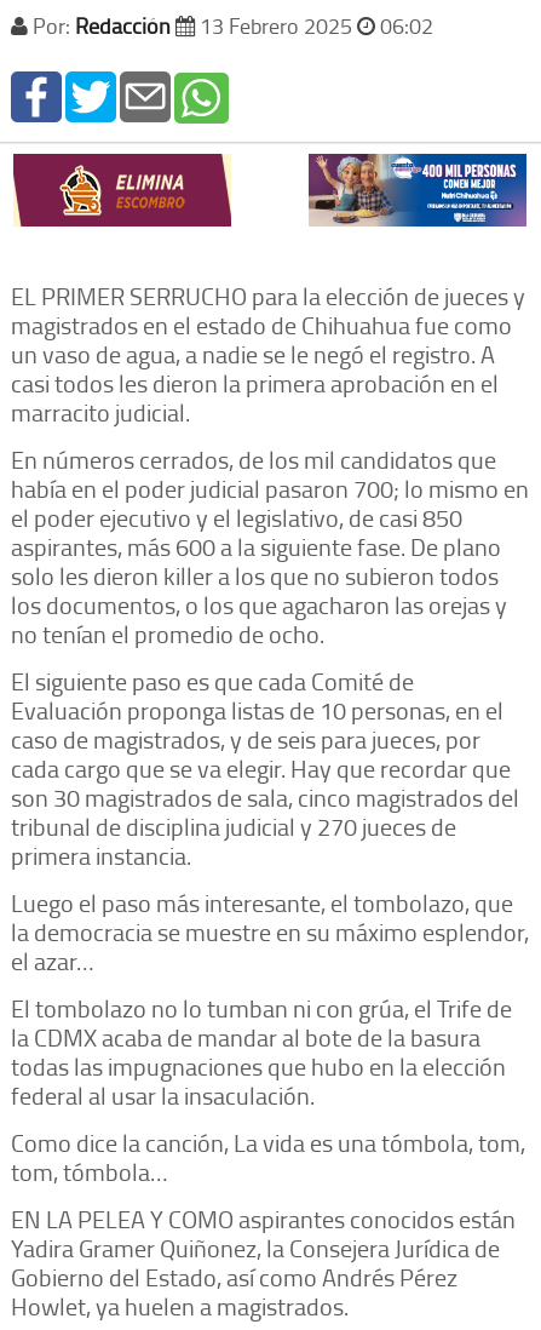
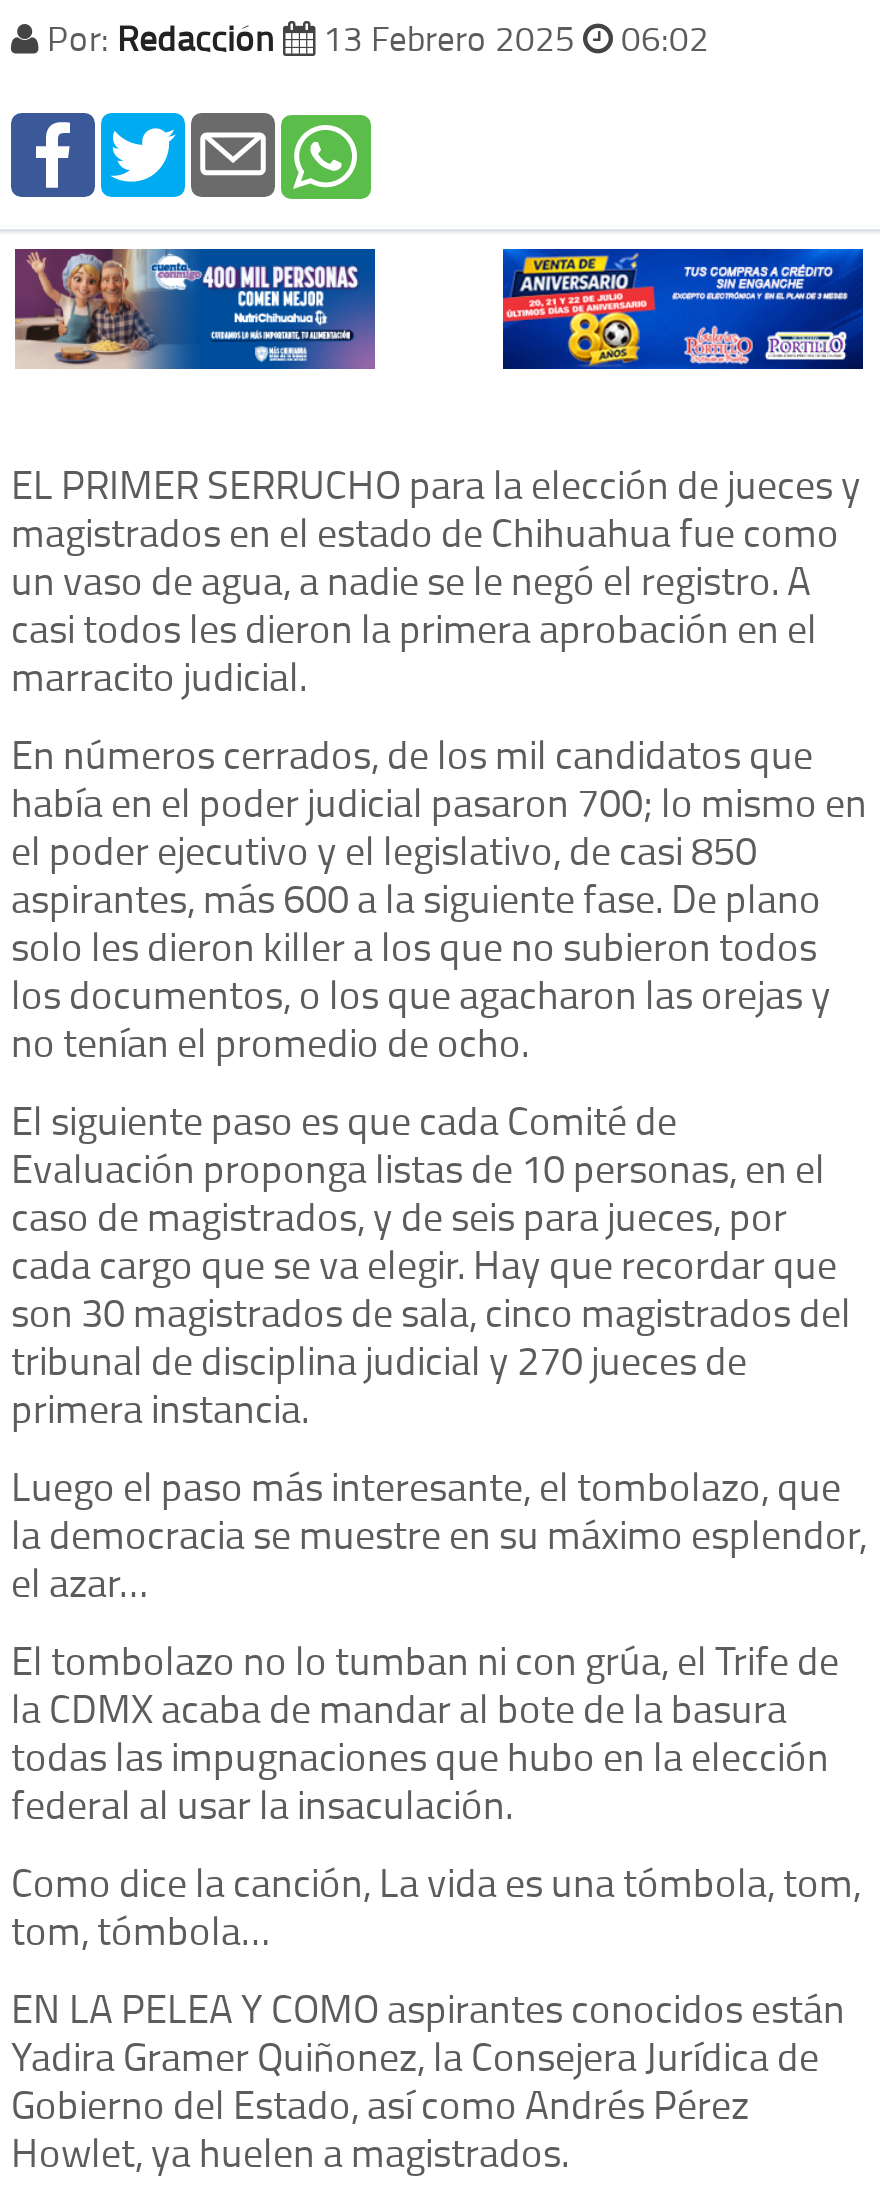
[13,153,232,228] [image] -> [13,247,377,371] [image]
[307,153,528,228] [image] -> [501,247,865,371] [image]

